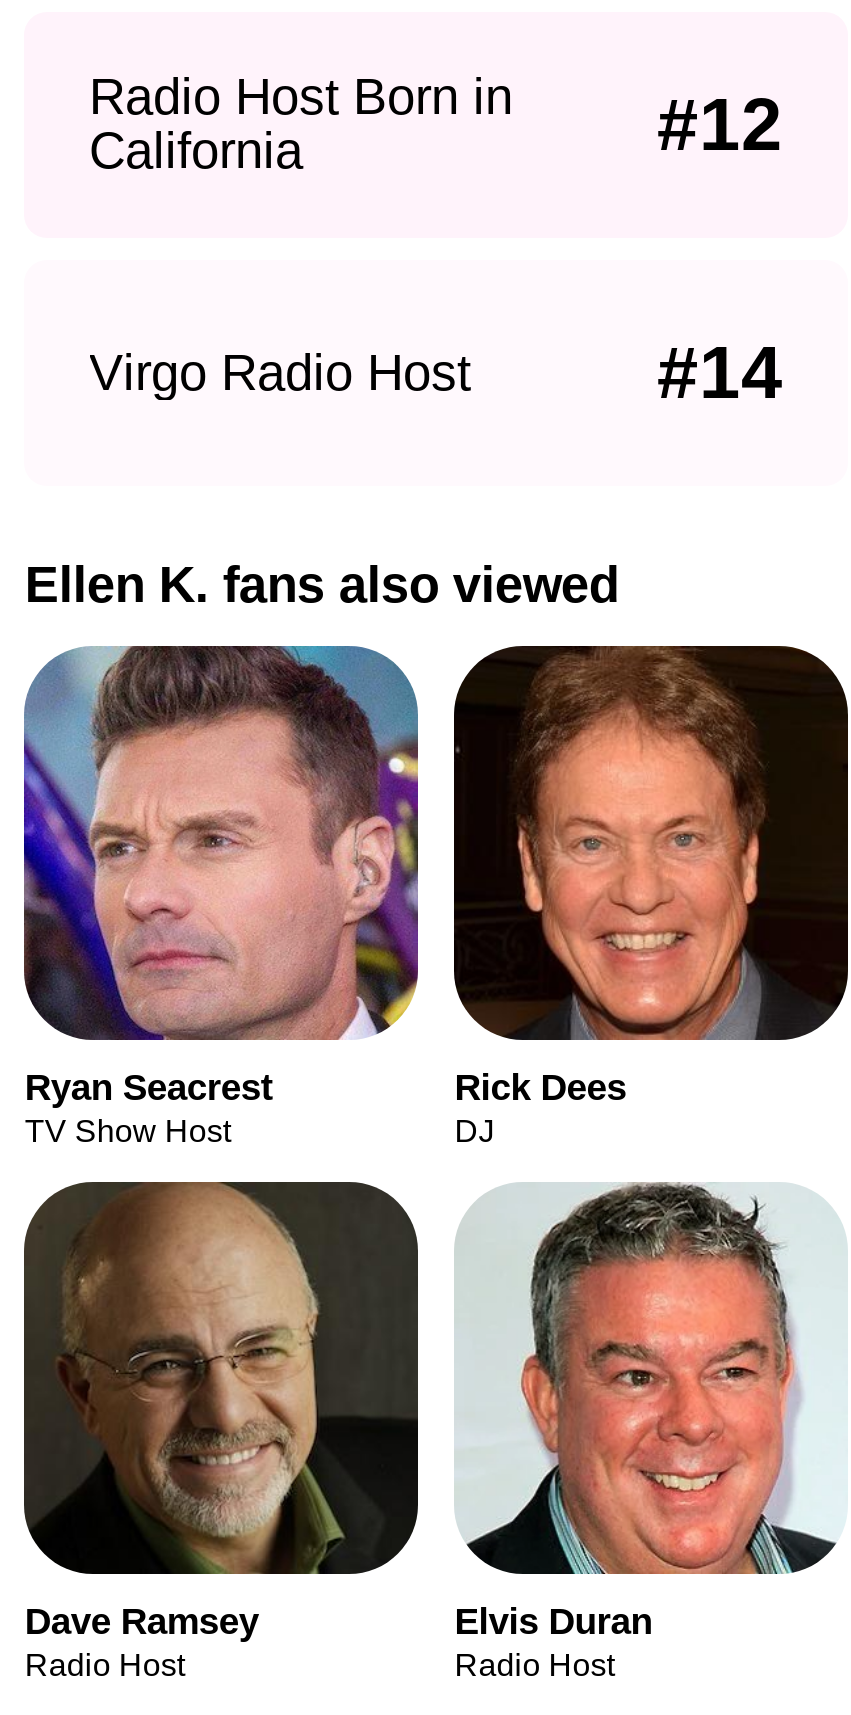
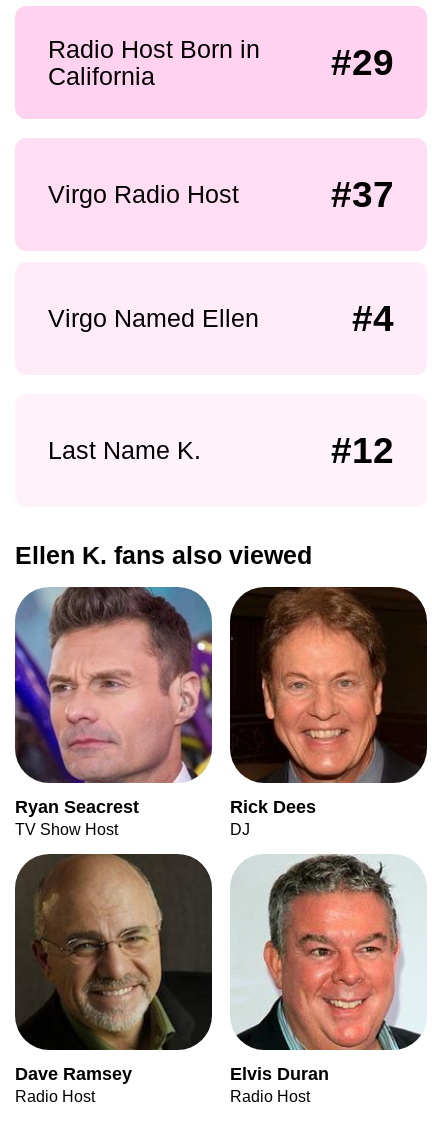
[657,84,783,166] #12 -> [331,42,394,83] #29
[657,333,783,415] #14 -> [47,174,394,471] #37 | Virgo Named Ellen | #4 | Last Name K. | #12

